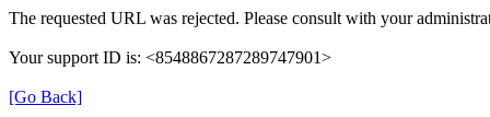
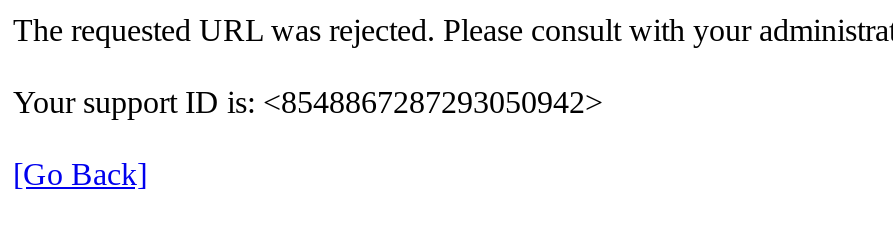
[9,48,331,67] Your support ID is: <8548867287289747901> -> [13,85,603,119] Your support ID is: <8548867287293050942>

